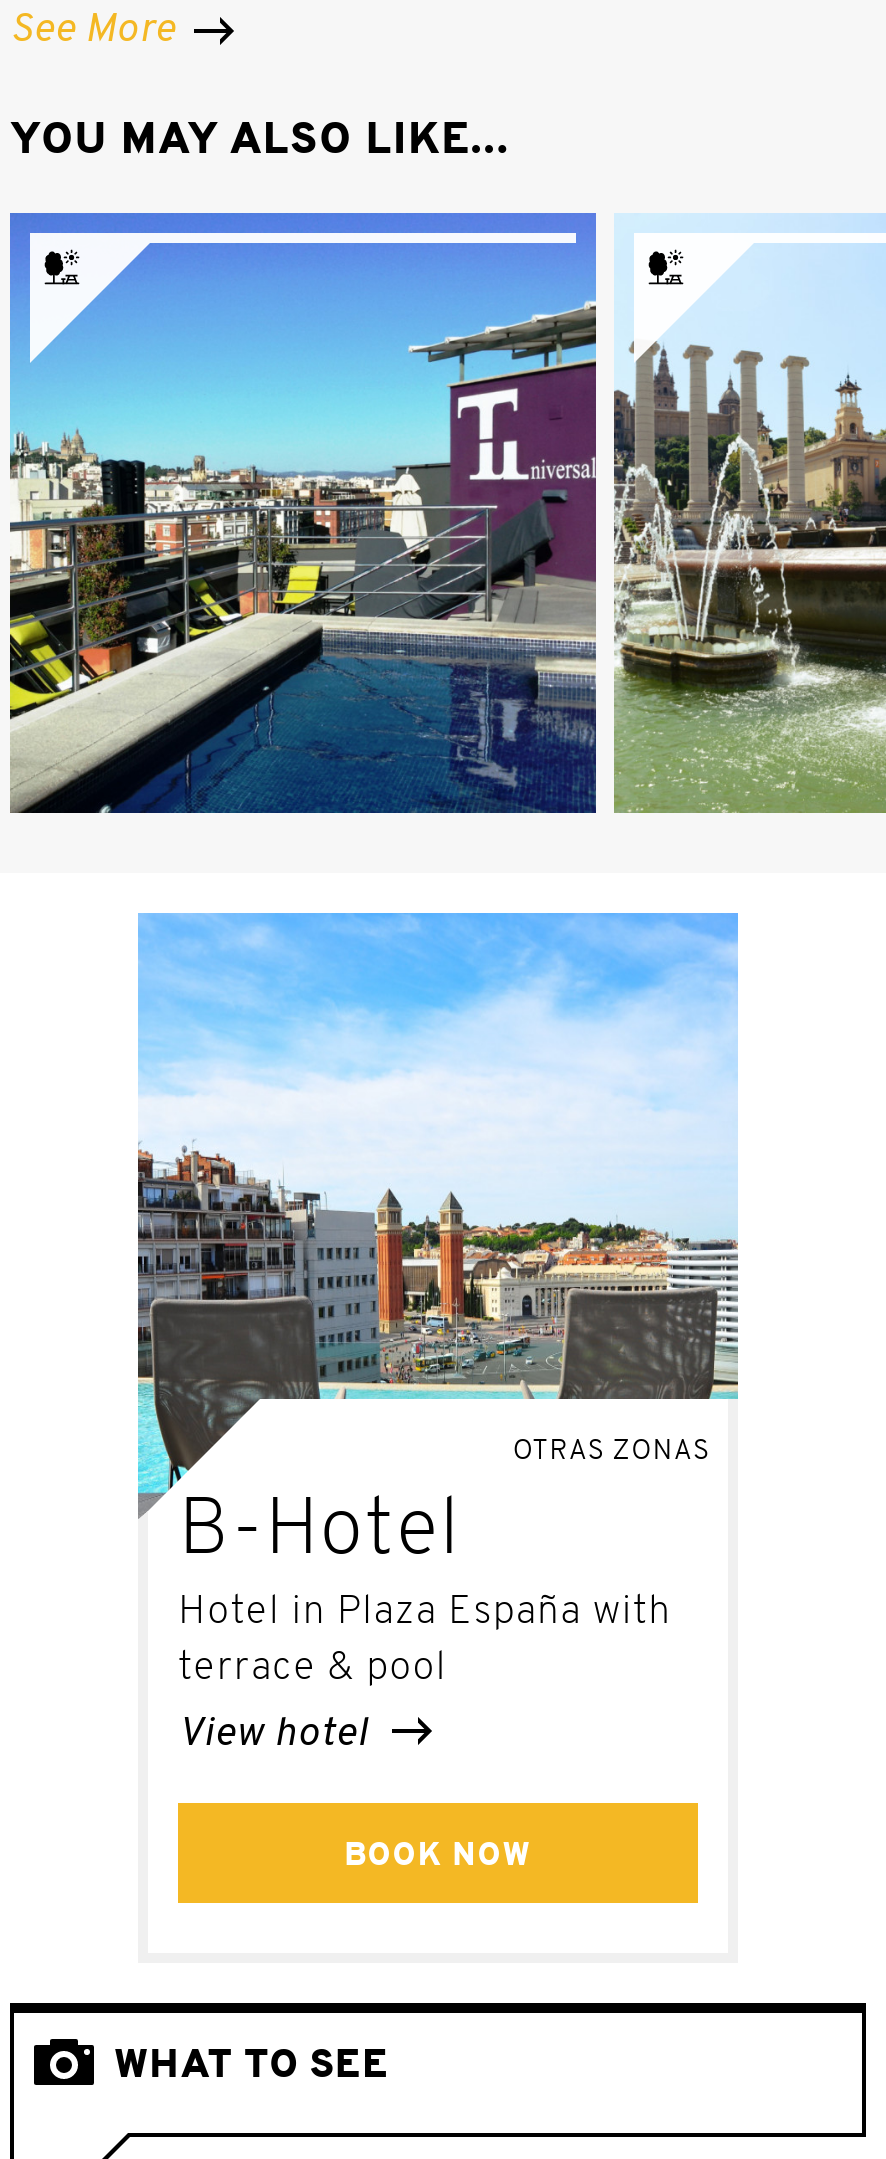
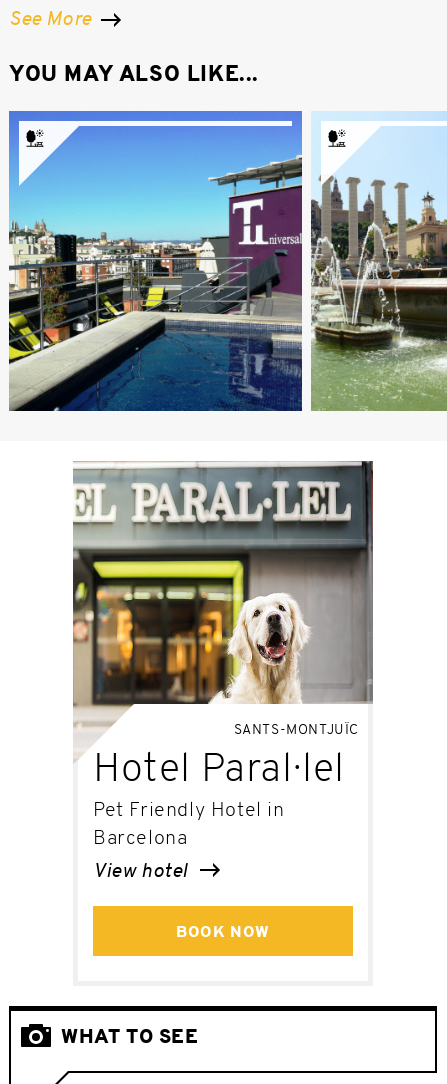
[136,911,740,1689] [image] | OTRAS ZONAS | B-Hotel | Hotel in Plaza España with | terrace & pool -> [72,460,374,849] [image] | SANTS-MONTJUÏC | Hotel Paral·lel | Pet Friendly Hotel in | Barcelona

